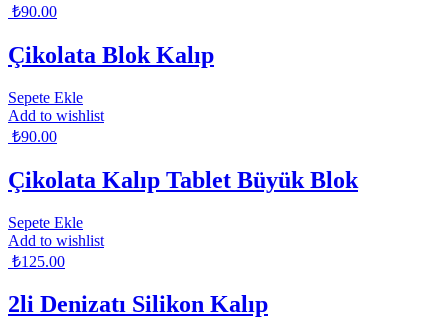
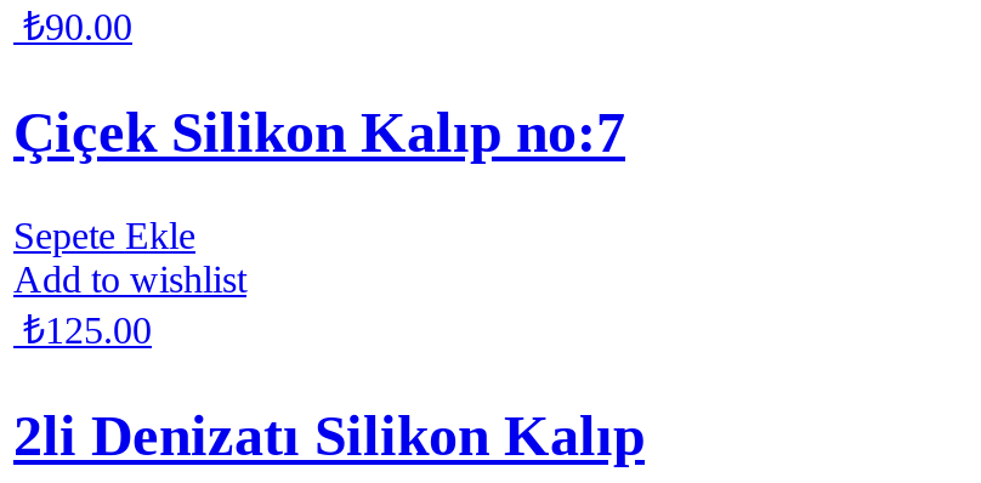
[8,42,358,193] Çikolata Blok Kalıp | Sepete Ekle | Add to wishlist | ₺90.00 | Çikolata Kalıp Tablet Büyük Blok -> [13,101,625,165] Çiçek Silikon Kalıp no:7

